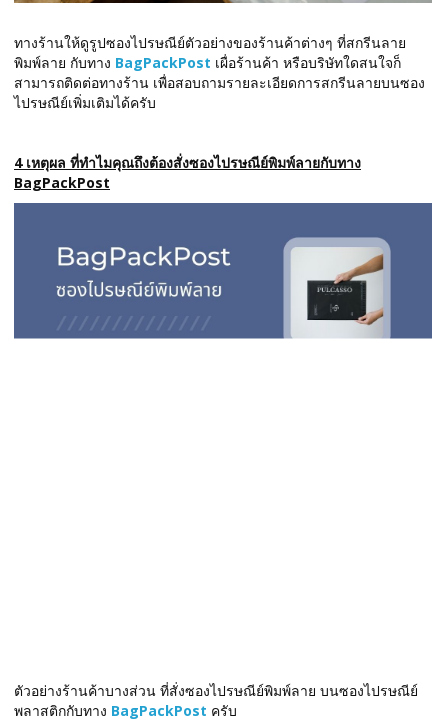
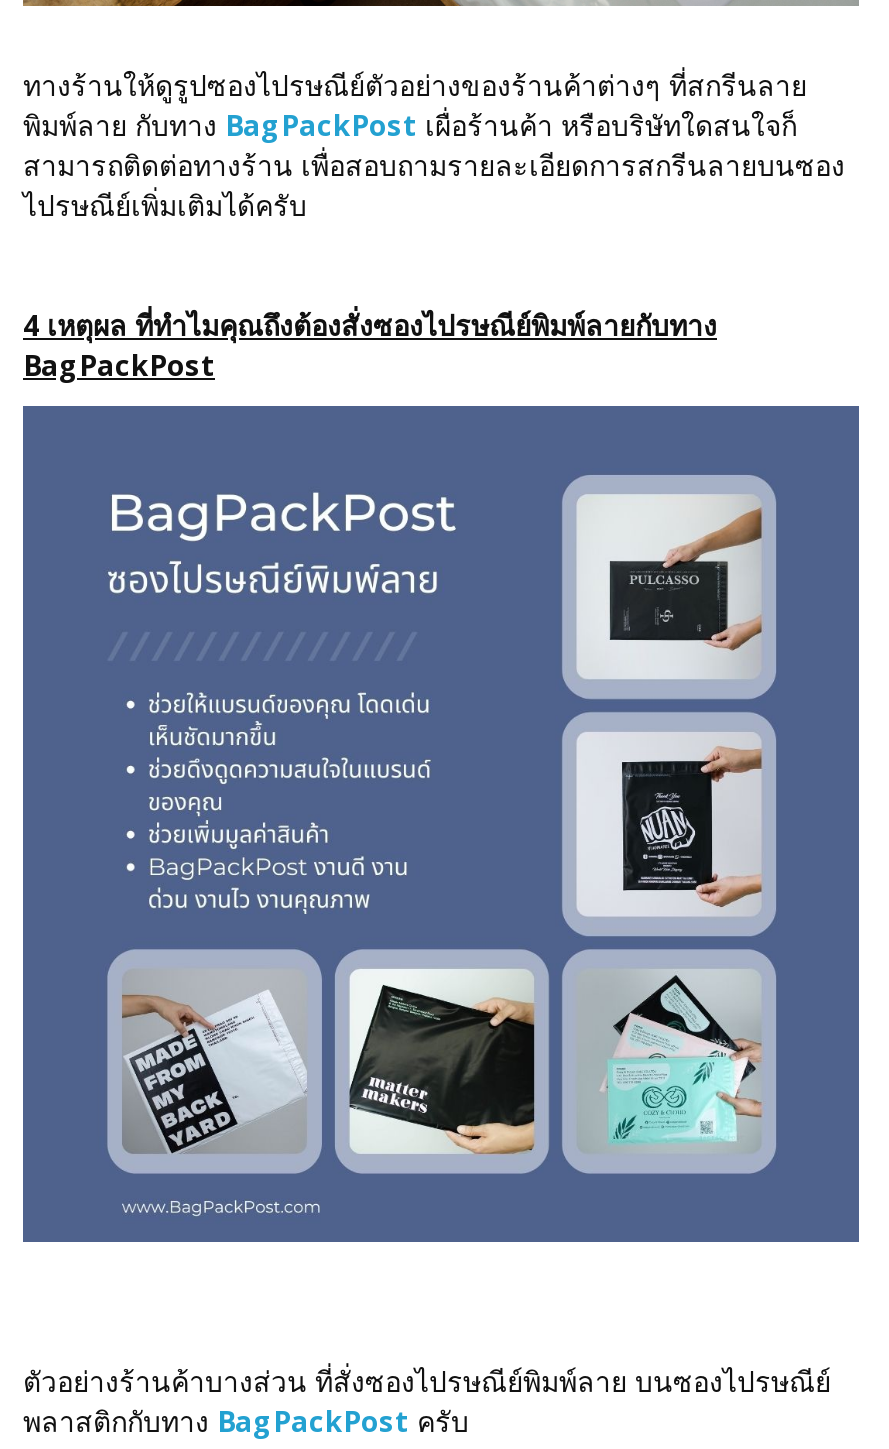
none -> [21,676,861,1244] [image]

